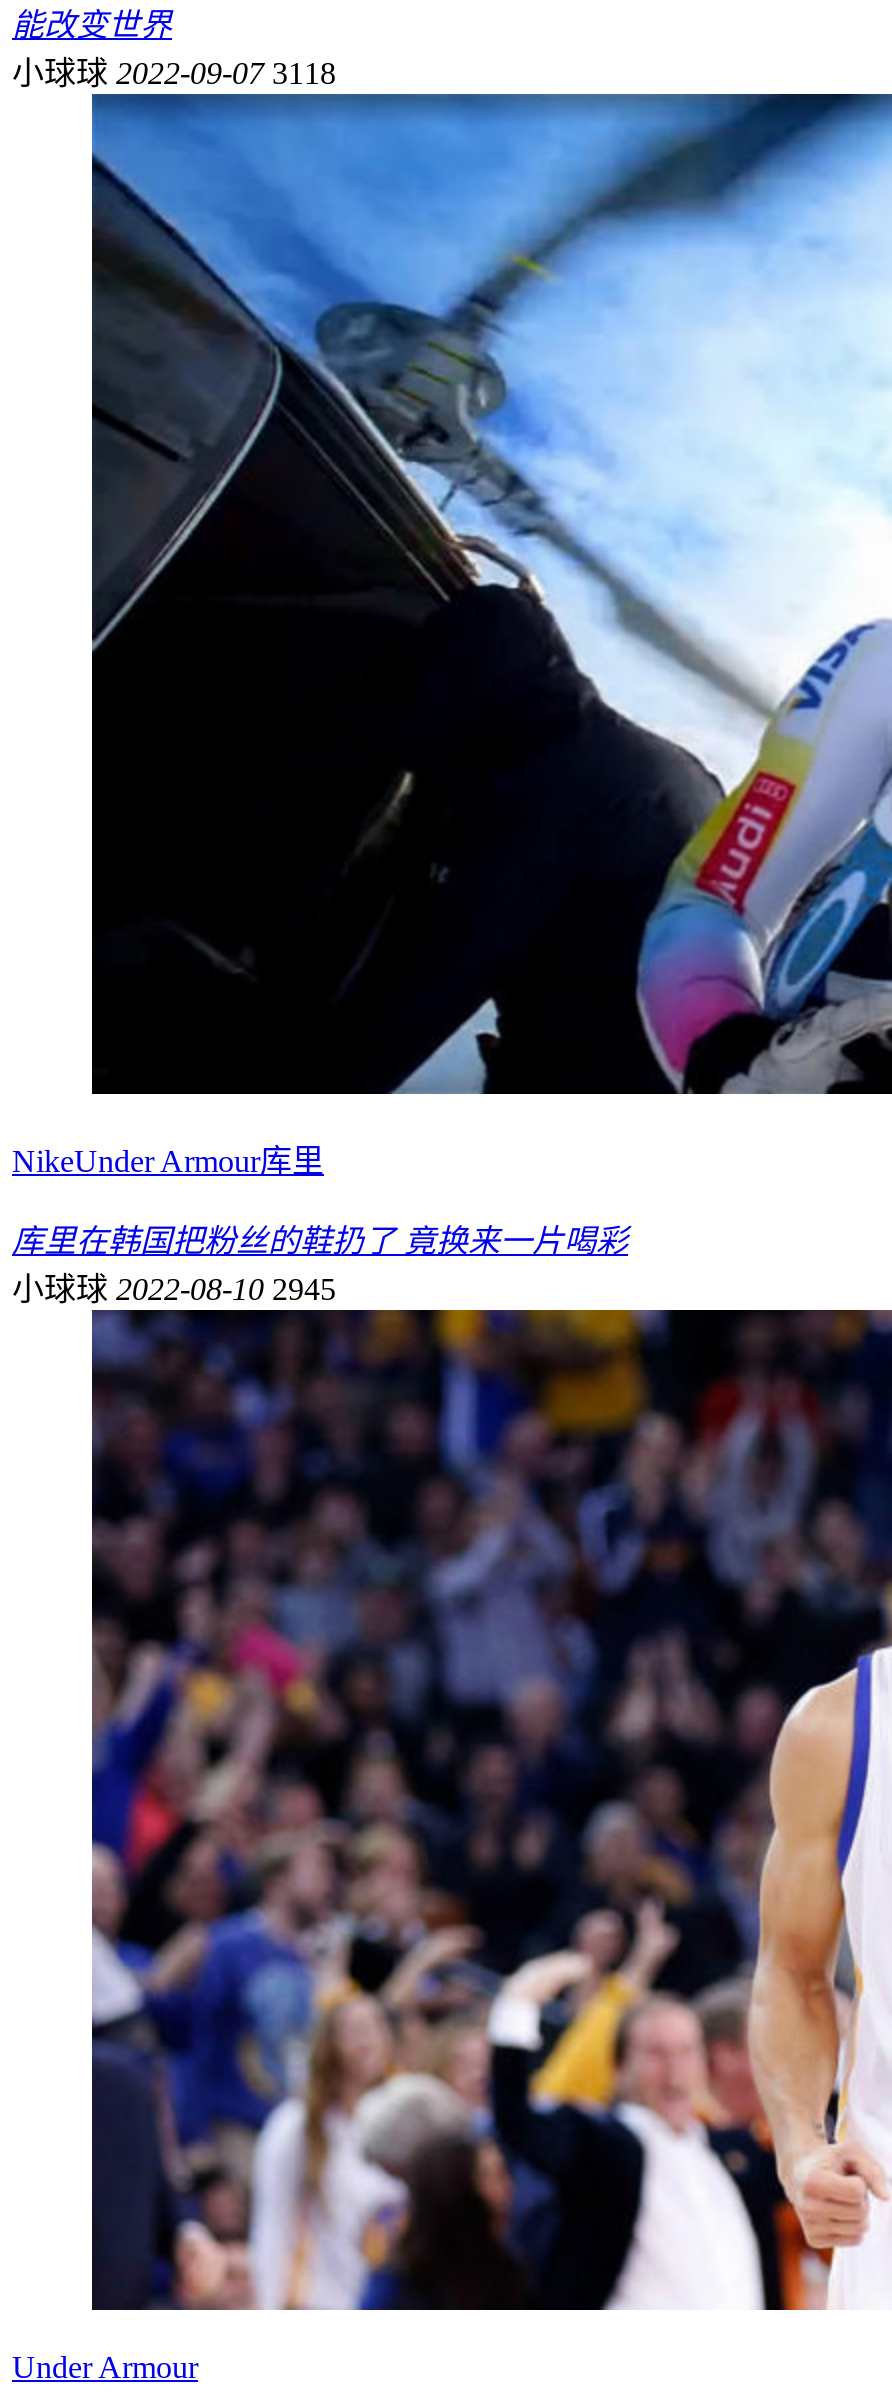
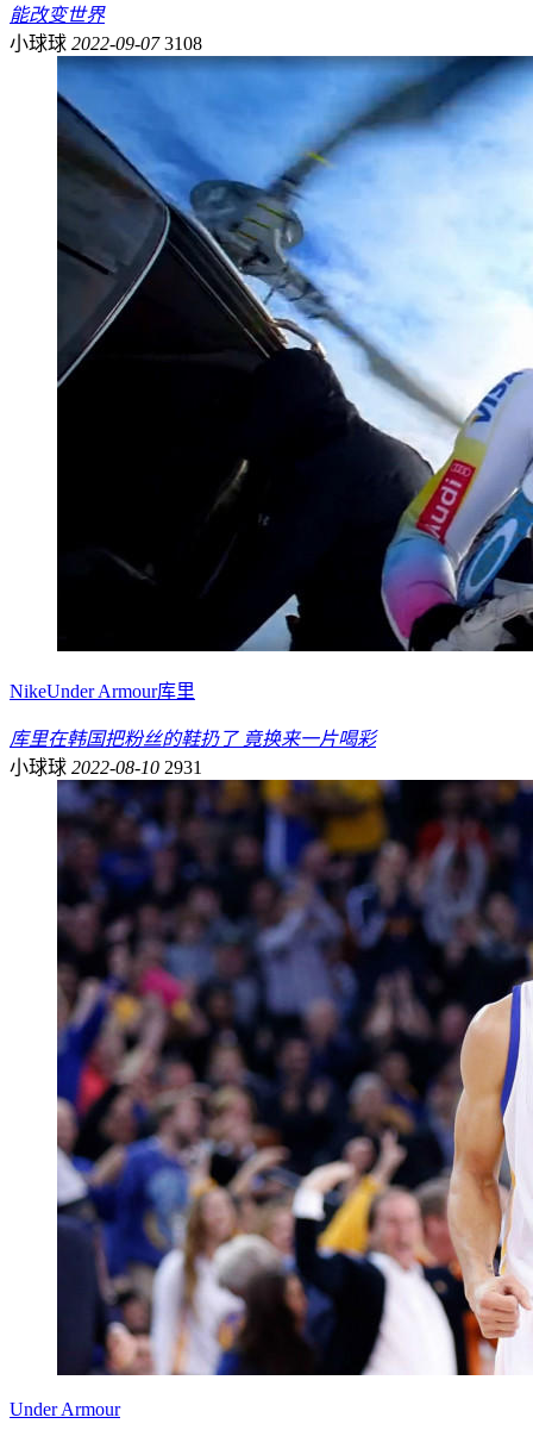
[12,56,336,90] 小球球 2022-09-07 3118 -> [10,33,202,54] 小球球 2022-09-07 3108
[12,1272,336,1306] 小球球 2022-08-10 2945 -> [10,757,202,778] 小球球 2022-08-10 2931

